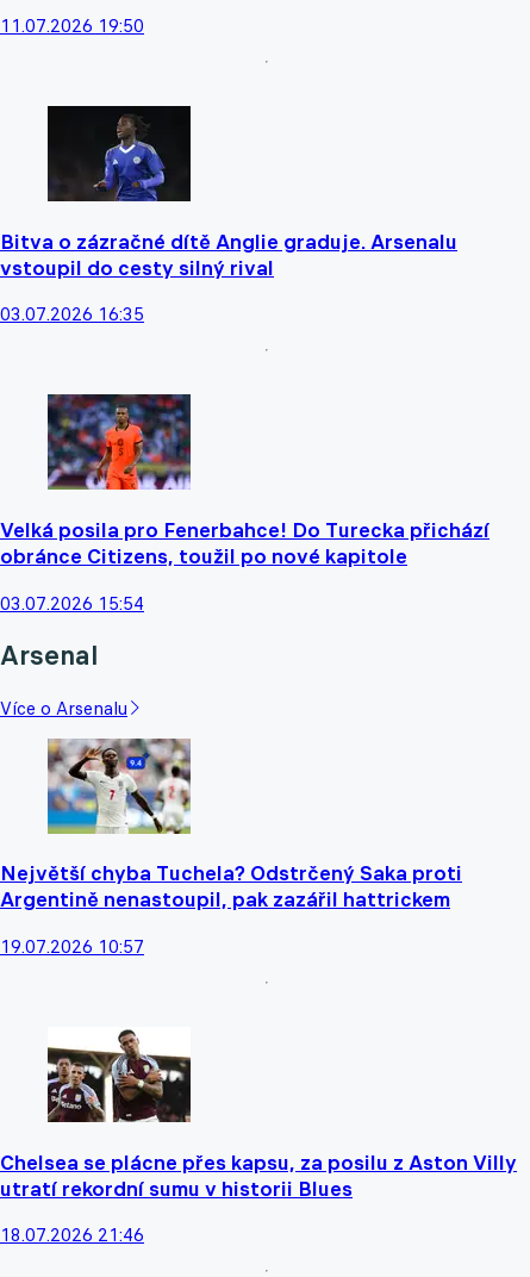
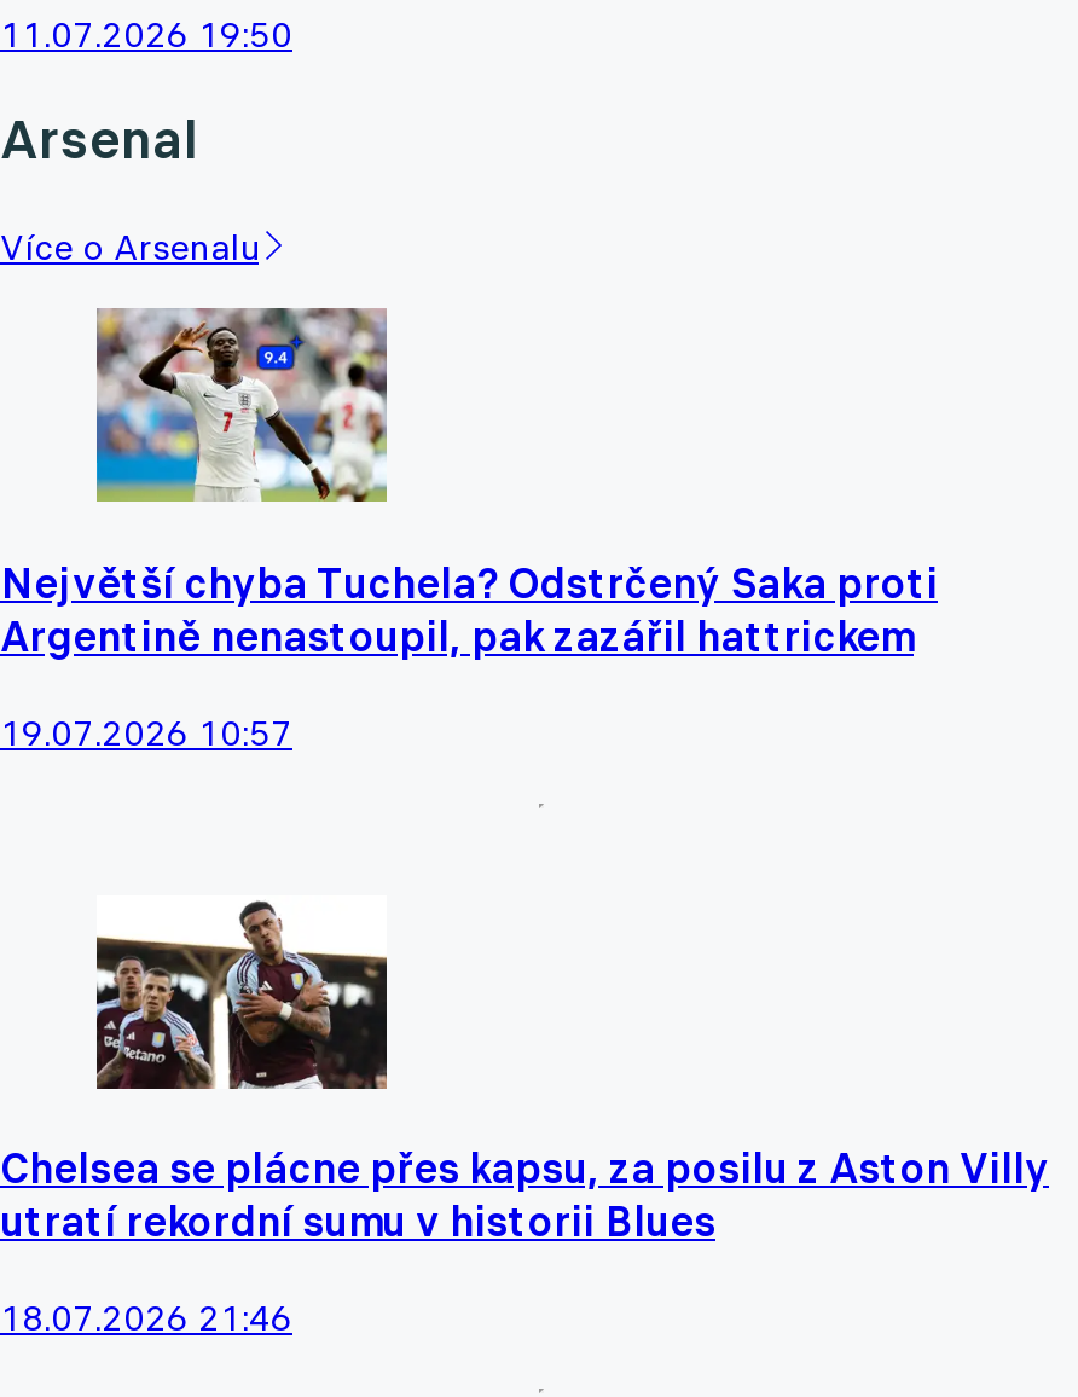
[0,105,457,325] [image] | Bitva o zázračné dítě Anglie graduje. Arsenalu | vstoupil do cesty silný rival | 03.07.2026 16:35 -> none
[0,393,490,614] [image] | Velká posila pro Fenerbahce! Do Turecka přichází | obránce Citizens, toužil po nové kapitole | 03.07.2026 15:54 -> none

